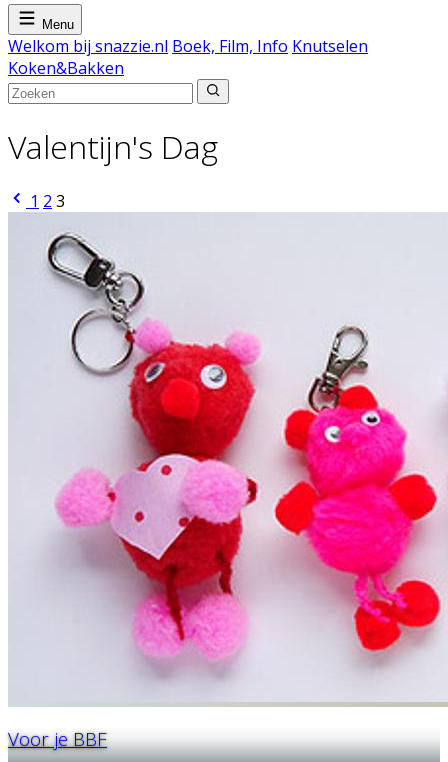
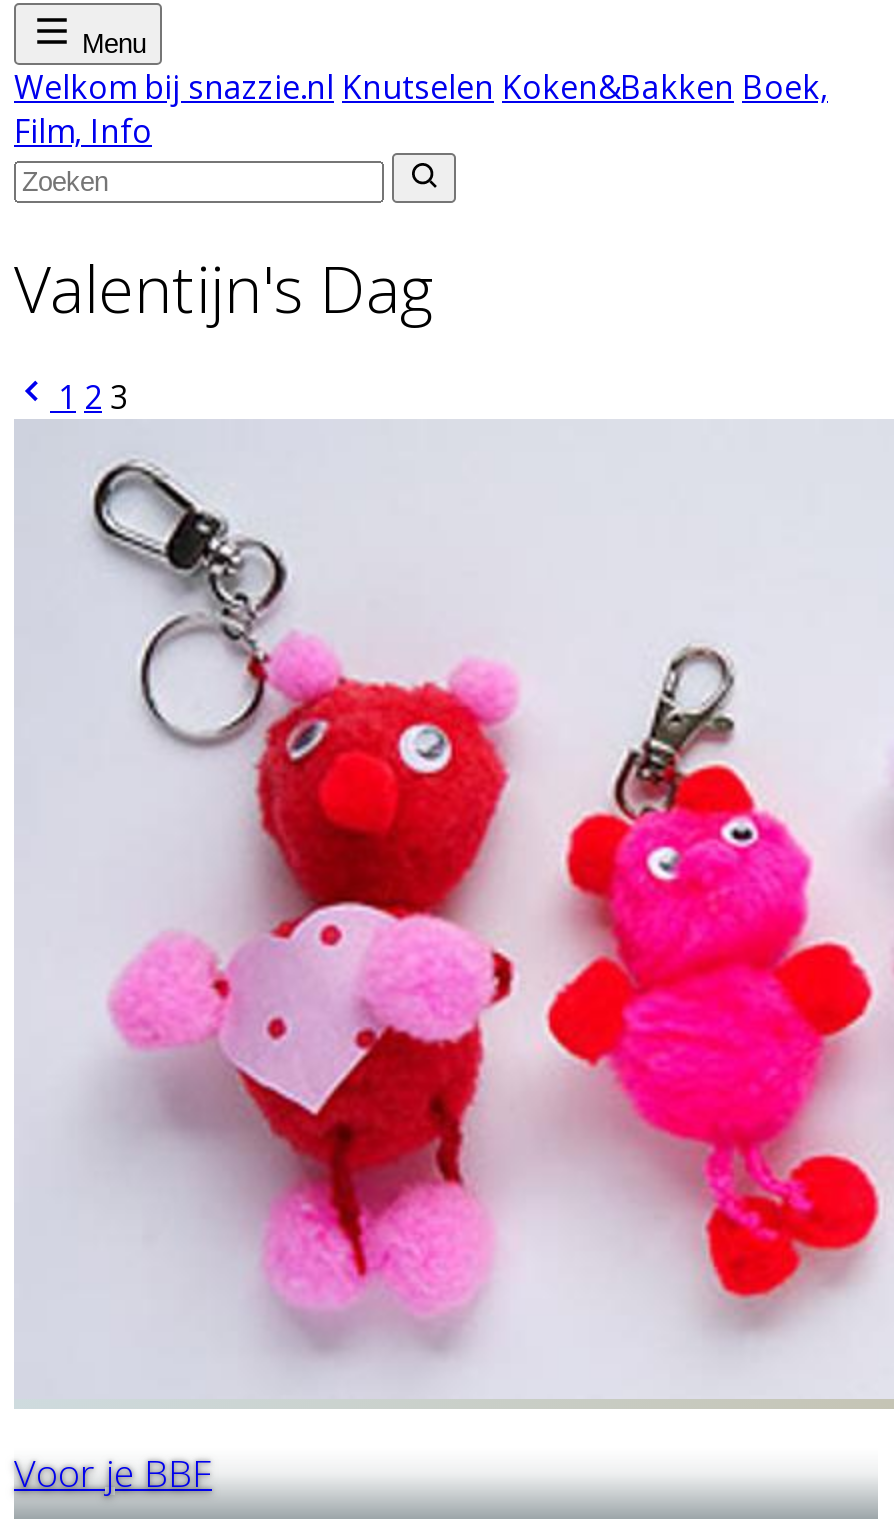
[8,35,368,79] Welkom bij snazzie.nl Boek, Film, Info Knutselen | Koken&Bakken -> [14,64,828,152] Welkom bij snazzie.nl Knutselen Koken&Bakken Boek, | Film, Info

